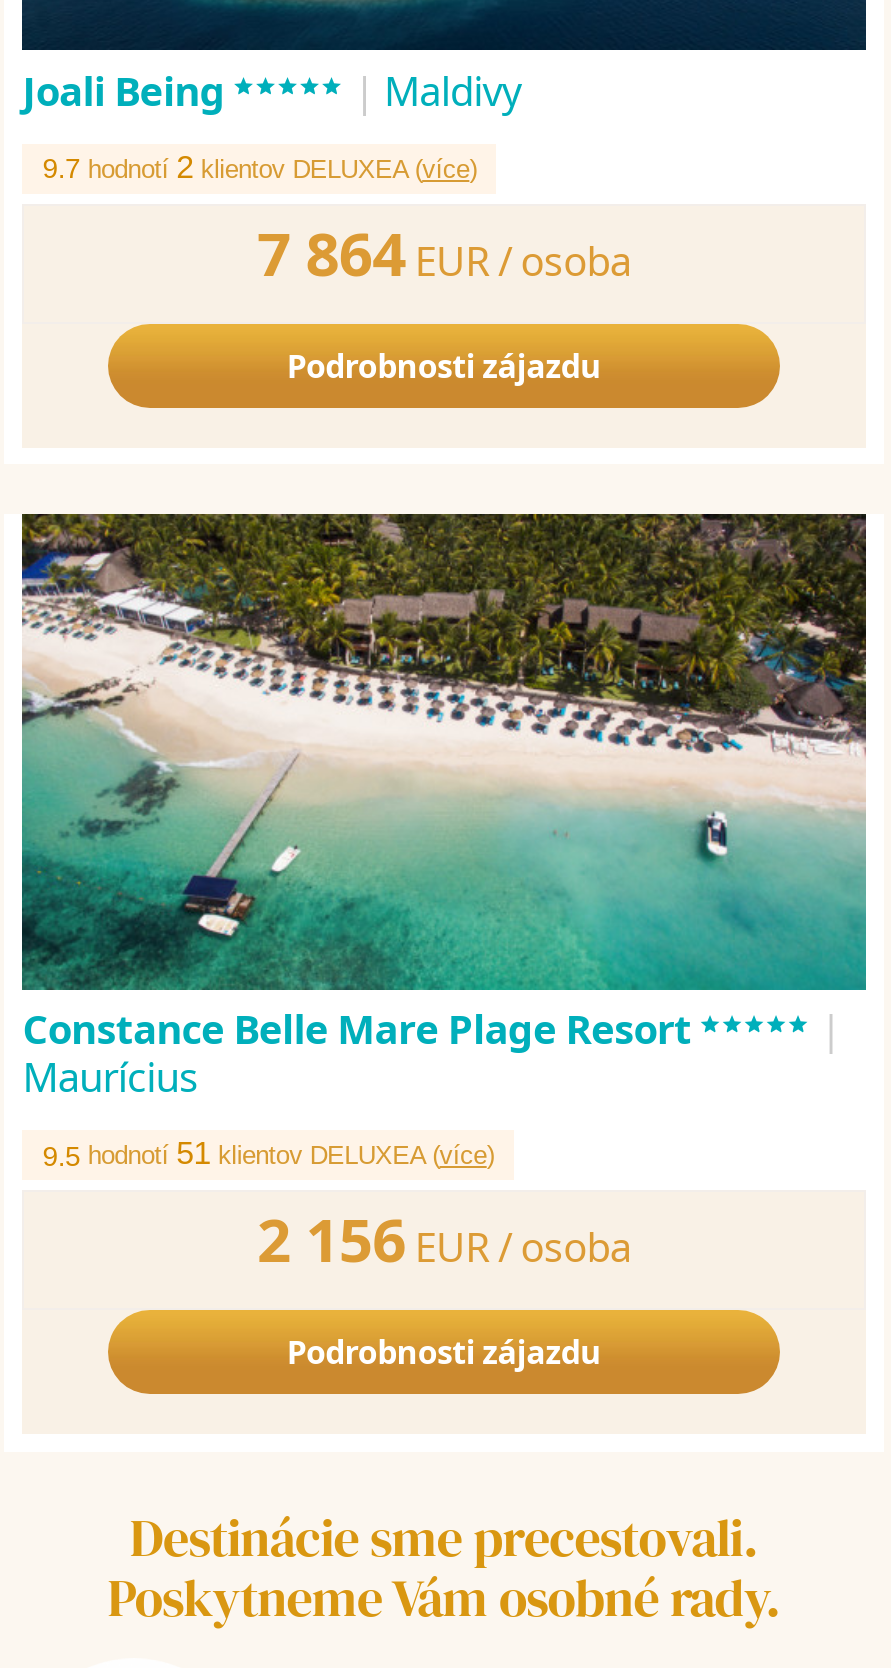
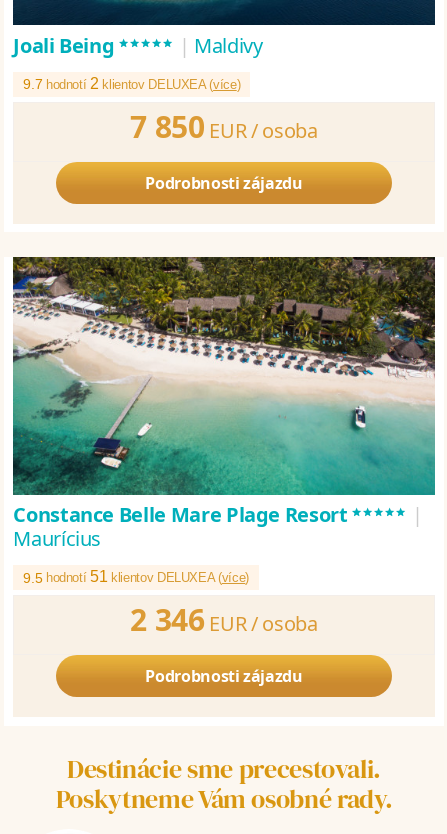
[257,211,631,293] 7 864 EUR /osoba -> [130,106,317,147] 7 850 EUR /osoba
[257,1198,631,1280] 2 156 EUR /osoba -> [130,599,317,640] 2 346 EUR /osoba

